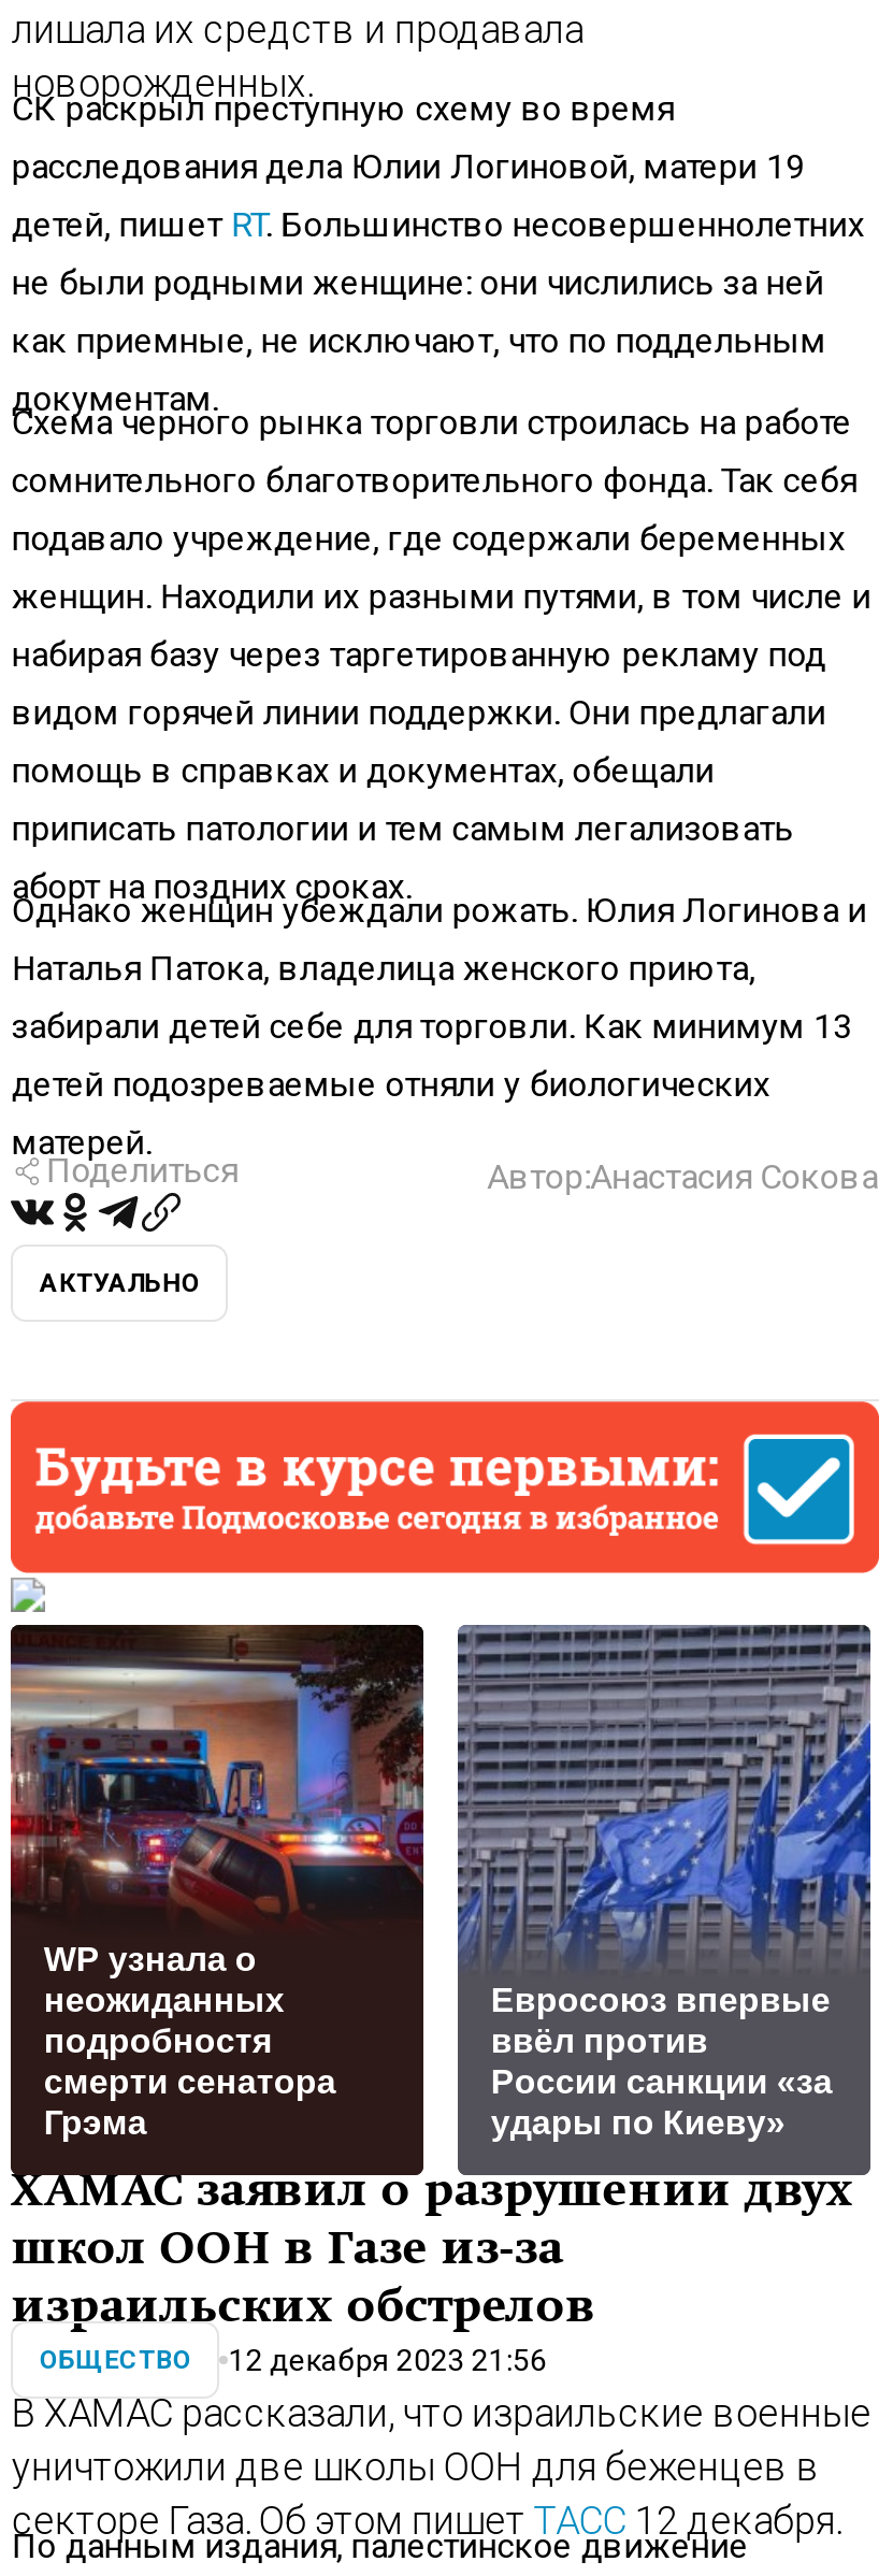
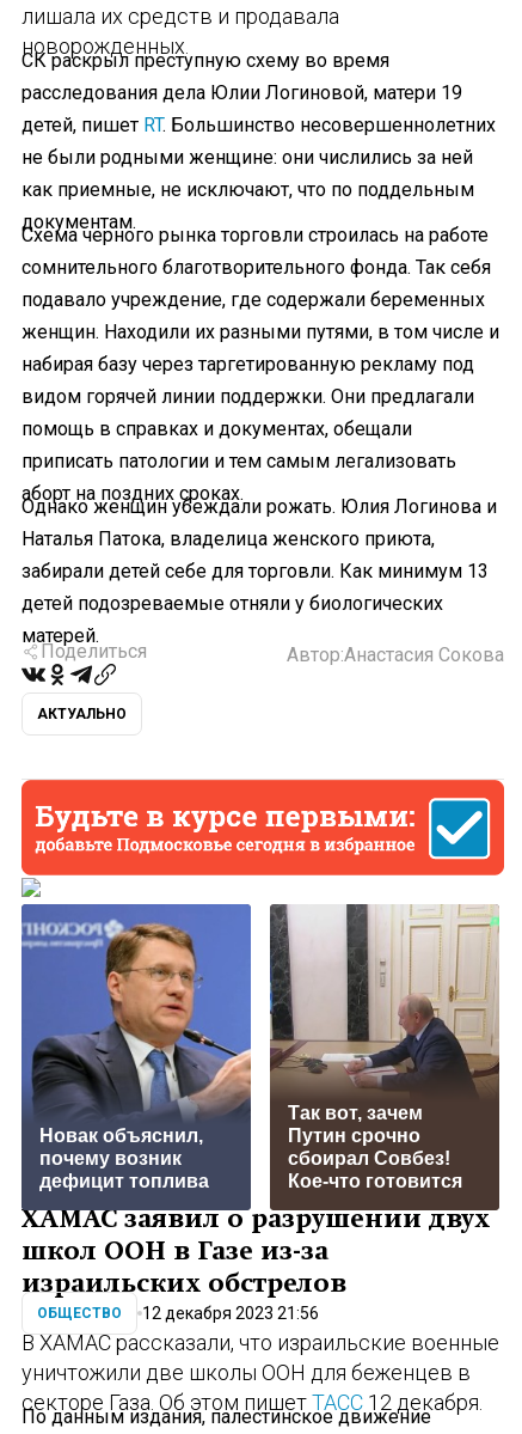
[9,1623,426,2160] [image] | WP узнала о | неожиданных | подробностя | смерти сенатора | Грэма -> [20,903,252,1202] [image] | Новак объяснил, | почему возник | дефицит топлива
[456,1623,873,2173] [image] | Евросоюз впервые | ввёл против | России санкции «за | удары по Киеву» -> [269,904,500,1209] [image] | Так вот, зачем | Путин срочно | сбоирал Совбез! | Кое-что готовится

